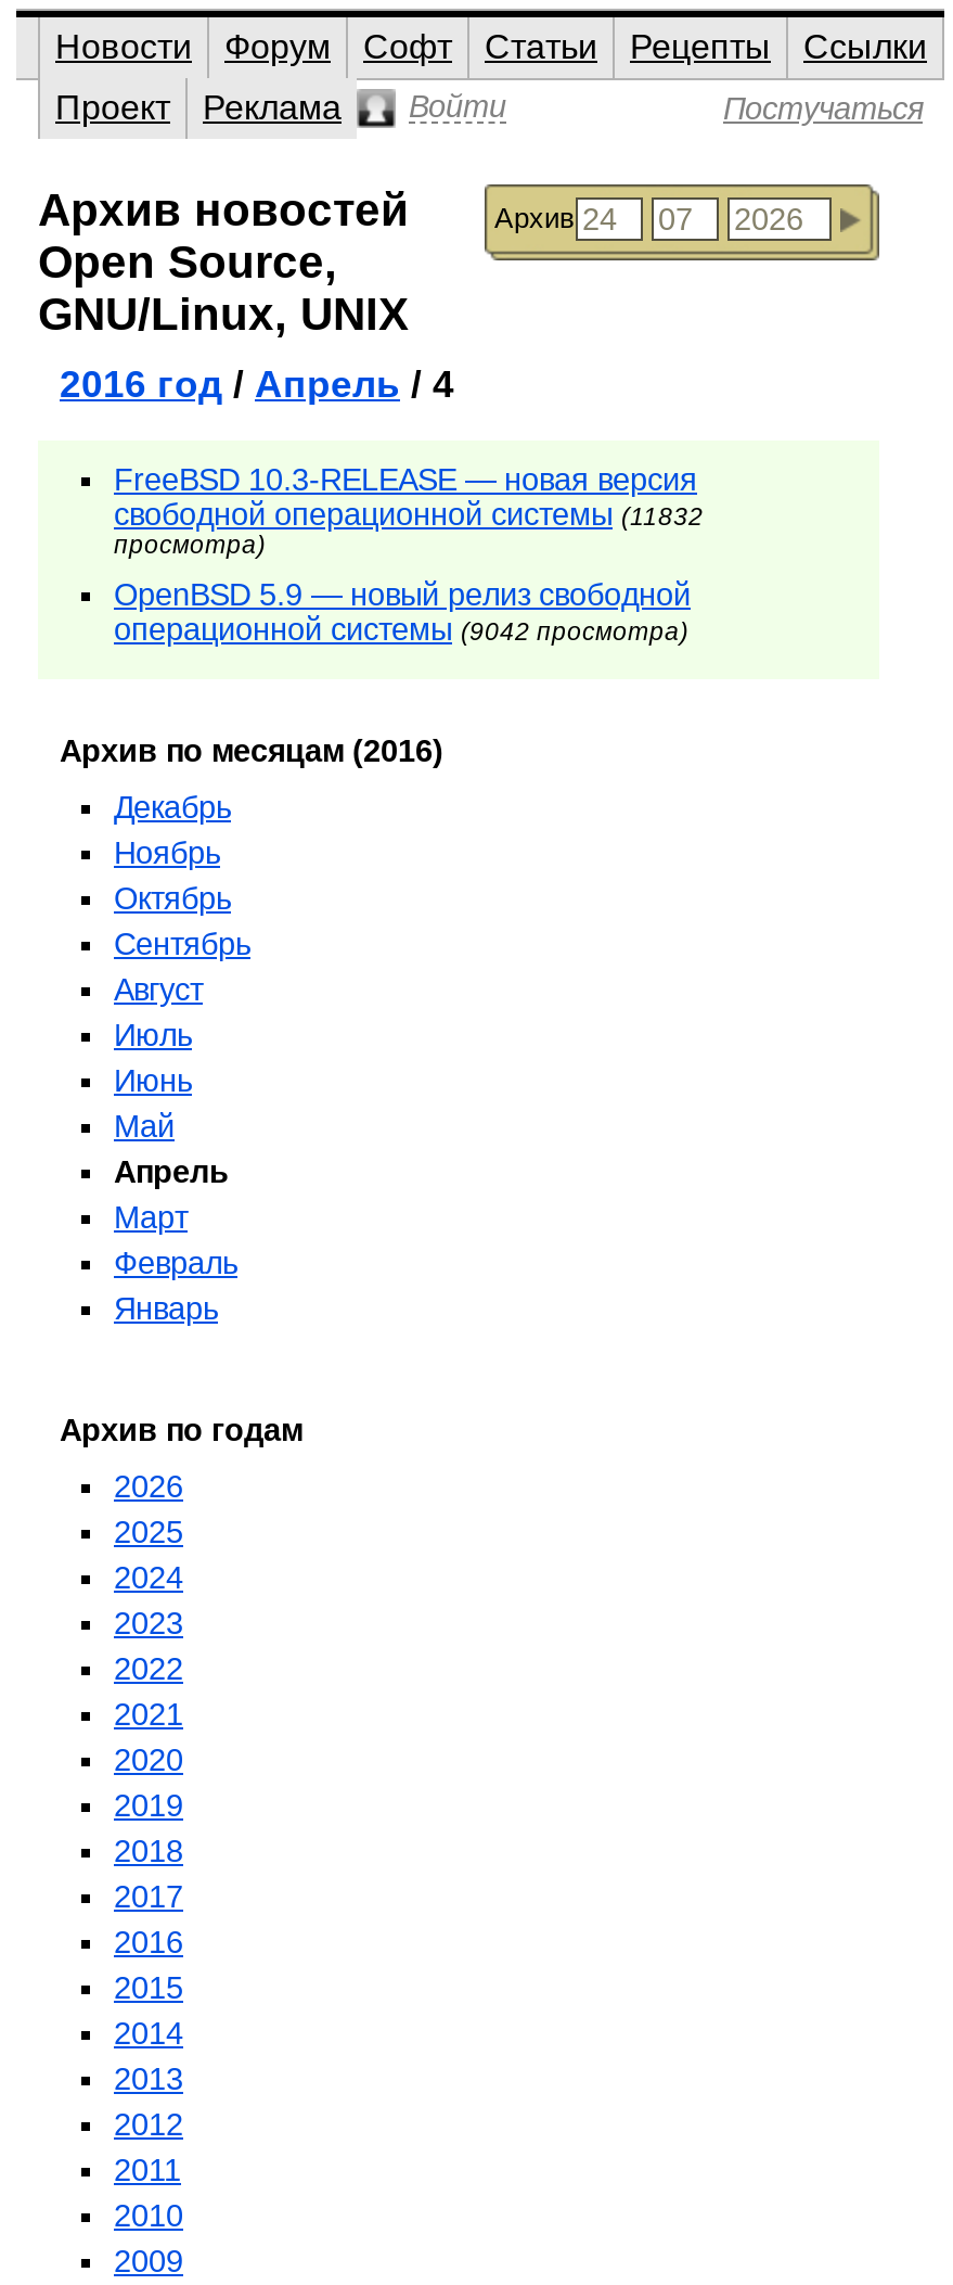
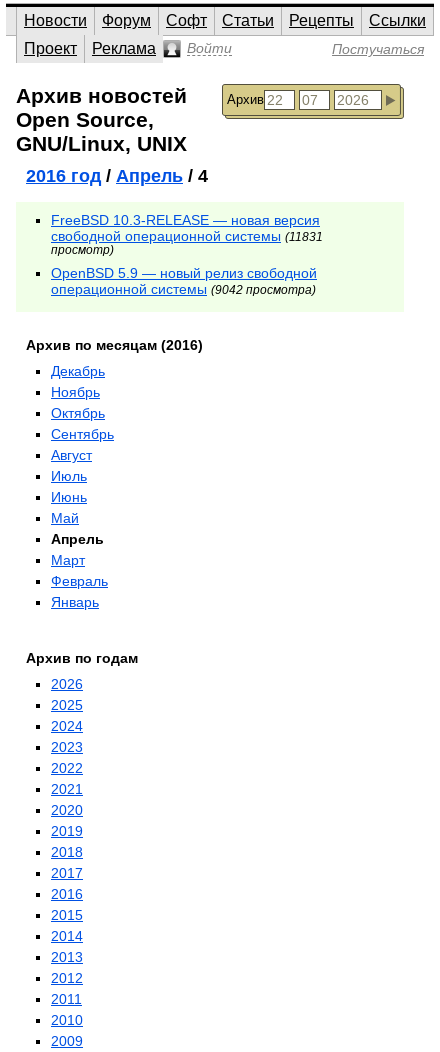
[114,497,704,566] свободной операционной системы (11832 | просмотра) -> [51,228,323,260] свободной операционной системы (11831 | просмотр)

